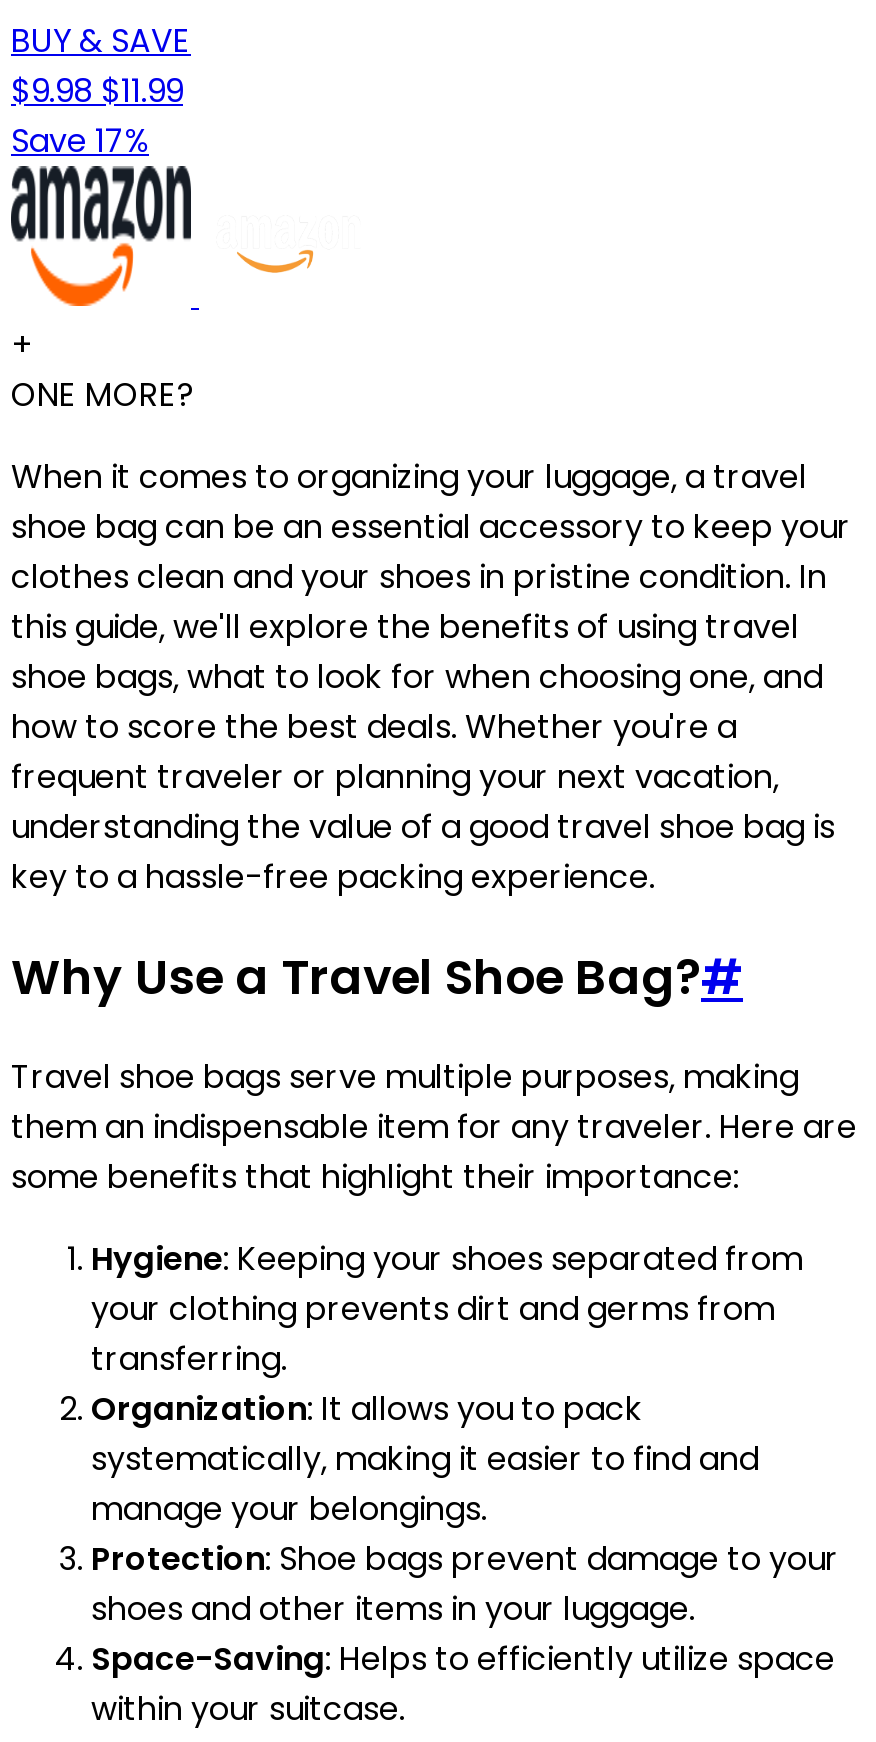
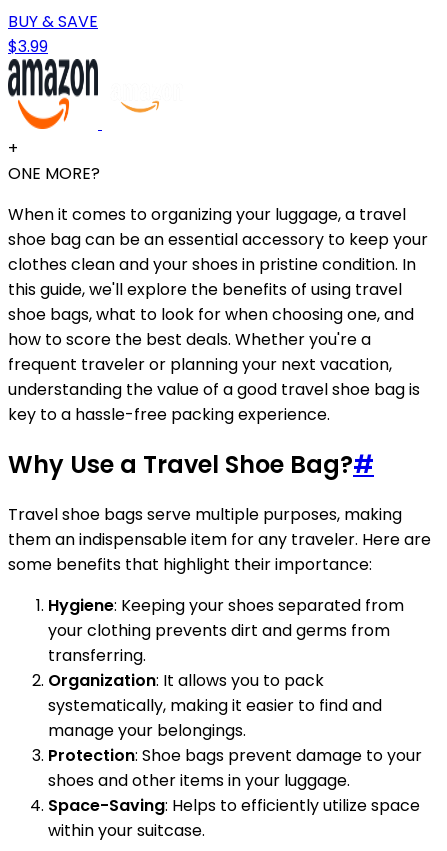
[11,68,183,164] $9.98 $11.99 | Save 17% -> [8,35,48,58] $3.99

